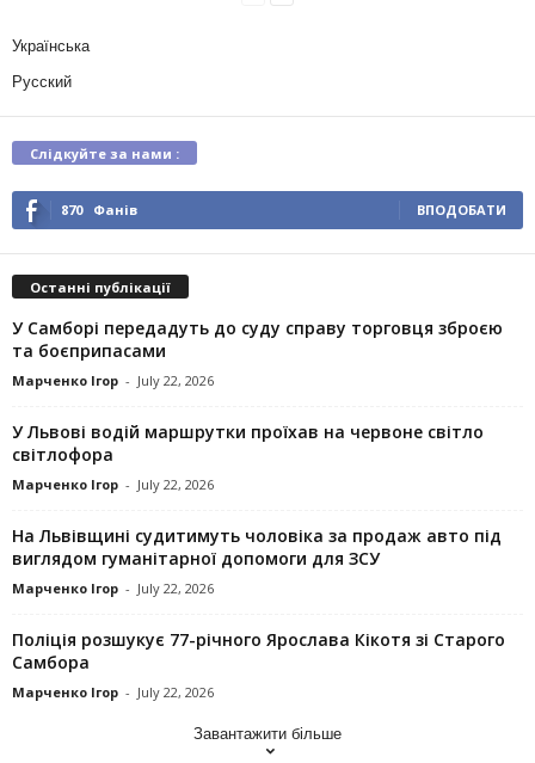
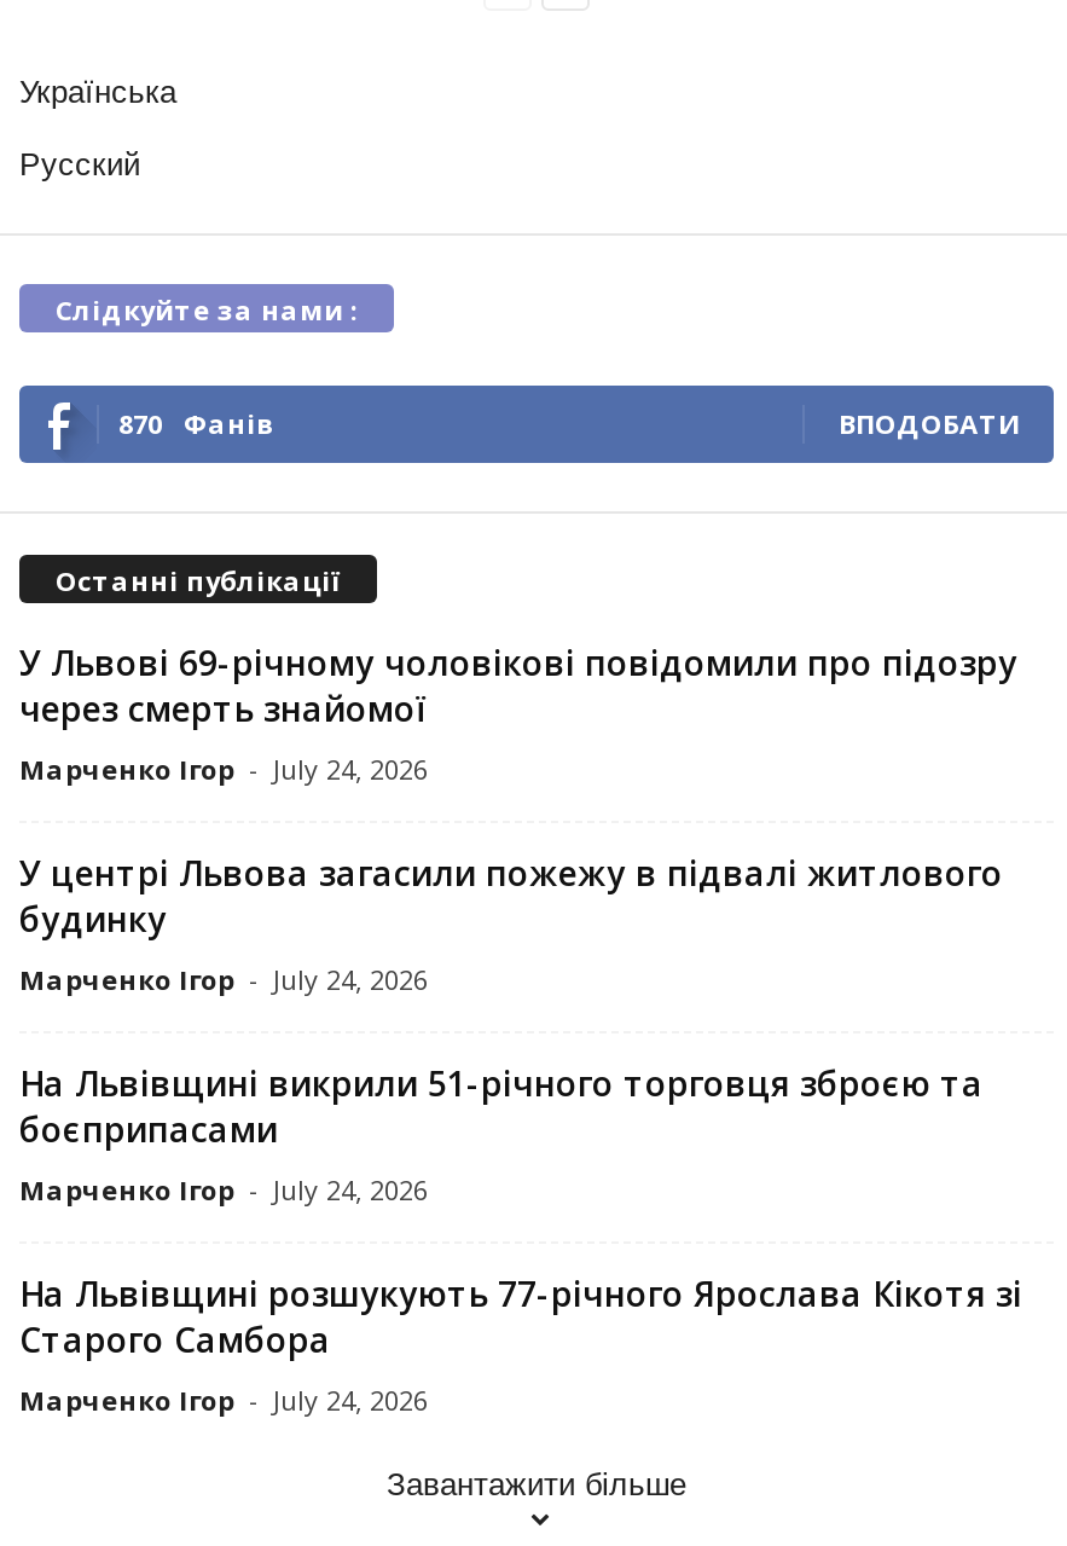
[12,317,503,390] У Самборі передадуть до суду справу торговця зброєю | та боєприпасами | Марченко Ігор - July 22, 2026 -> [19,640,1017,788] У Львові 69-річному чоловікові повідомили про підозру | через смерть знайомої | Марченко Ігор - July 24, 2026
[12,421,484,494] У Львові водій маршрутки проїхав на червоне світло | світлофора | Марченко Ігор - July 22, 2026 -> [19,850,1003,998] У центрі Львова загасили пожежу в підвалі житлового | будинку | Марченко Ігор - July 24, 2026
[12,525,502,597] На Львівщині судитимуть чоловіка за продаж авто під | виглядом гуманітарної допомоги для ЗСУ | Марченко Ігор - July 22, 2026 -> [19,1061,984,1208] На Львівщині викрили 51-річного торговця зброєю та | боєприпасами | Марченко Ігор - July 24, 2026
[12,628,505,701] Поліція розшукує 77-річного Ярослава Кікотя зі Старого | Самбора | Марченко Ігор - July 22, 2026 -> [19,1271,1022,1419] На Львівщині розшукують 77-річного Ярослава Кікотя зі | Старого Самбора | Марченко Ігор - July 24, 2026

